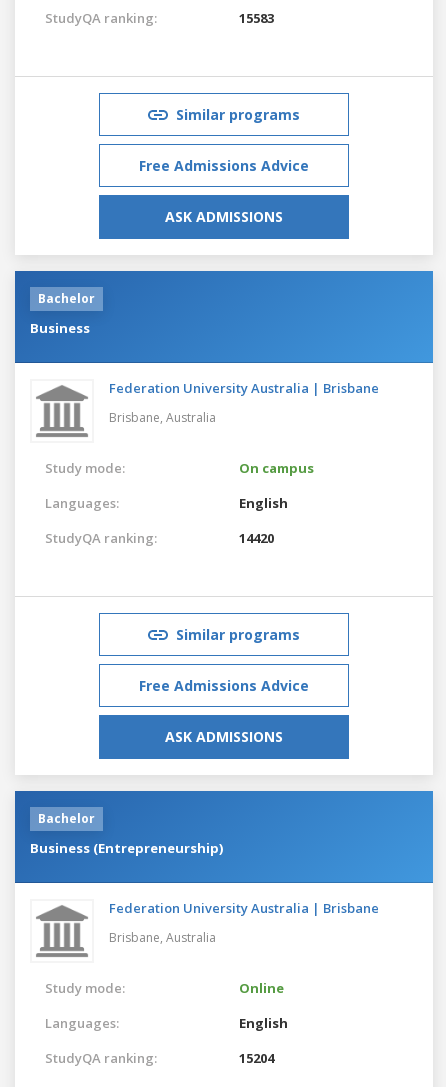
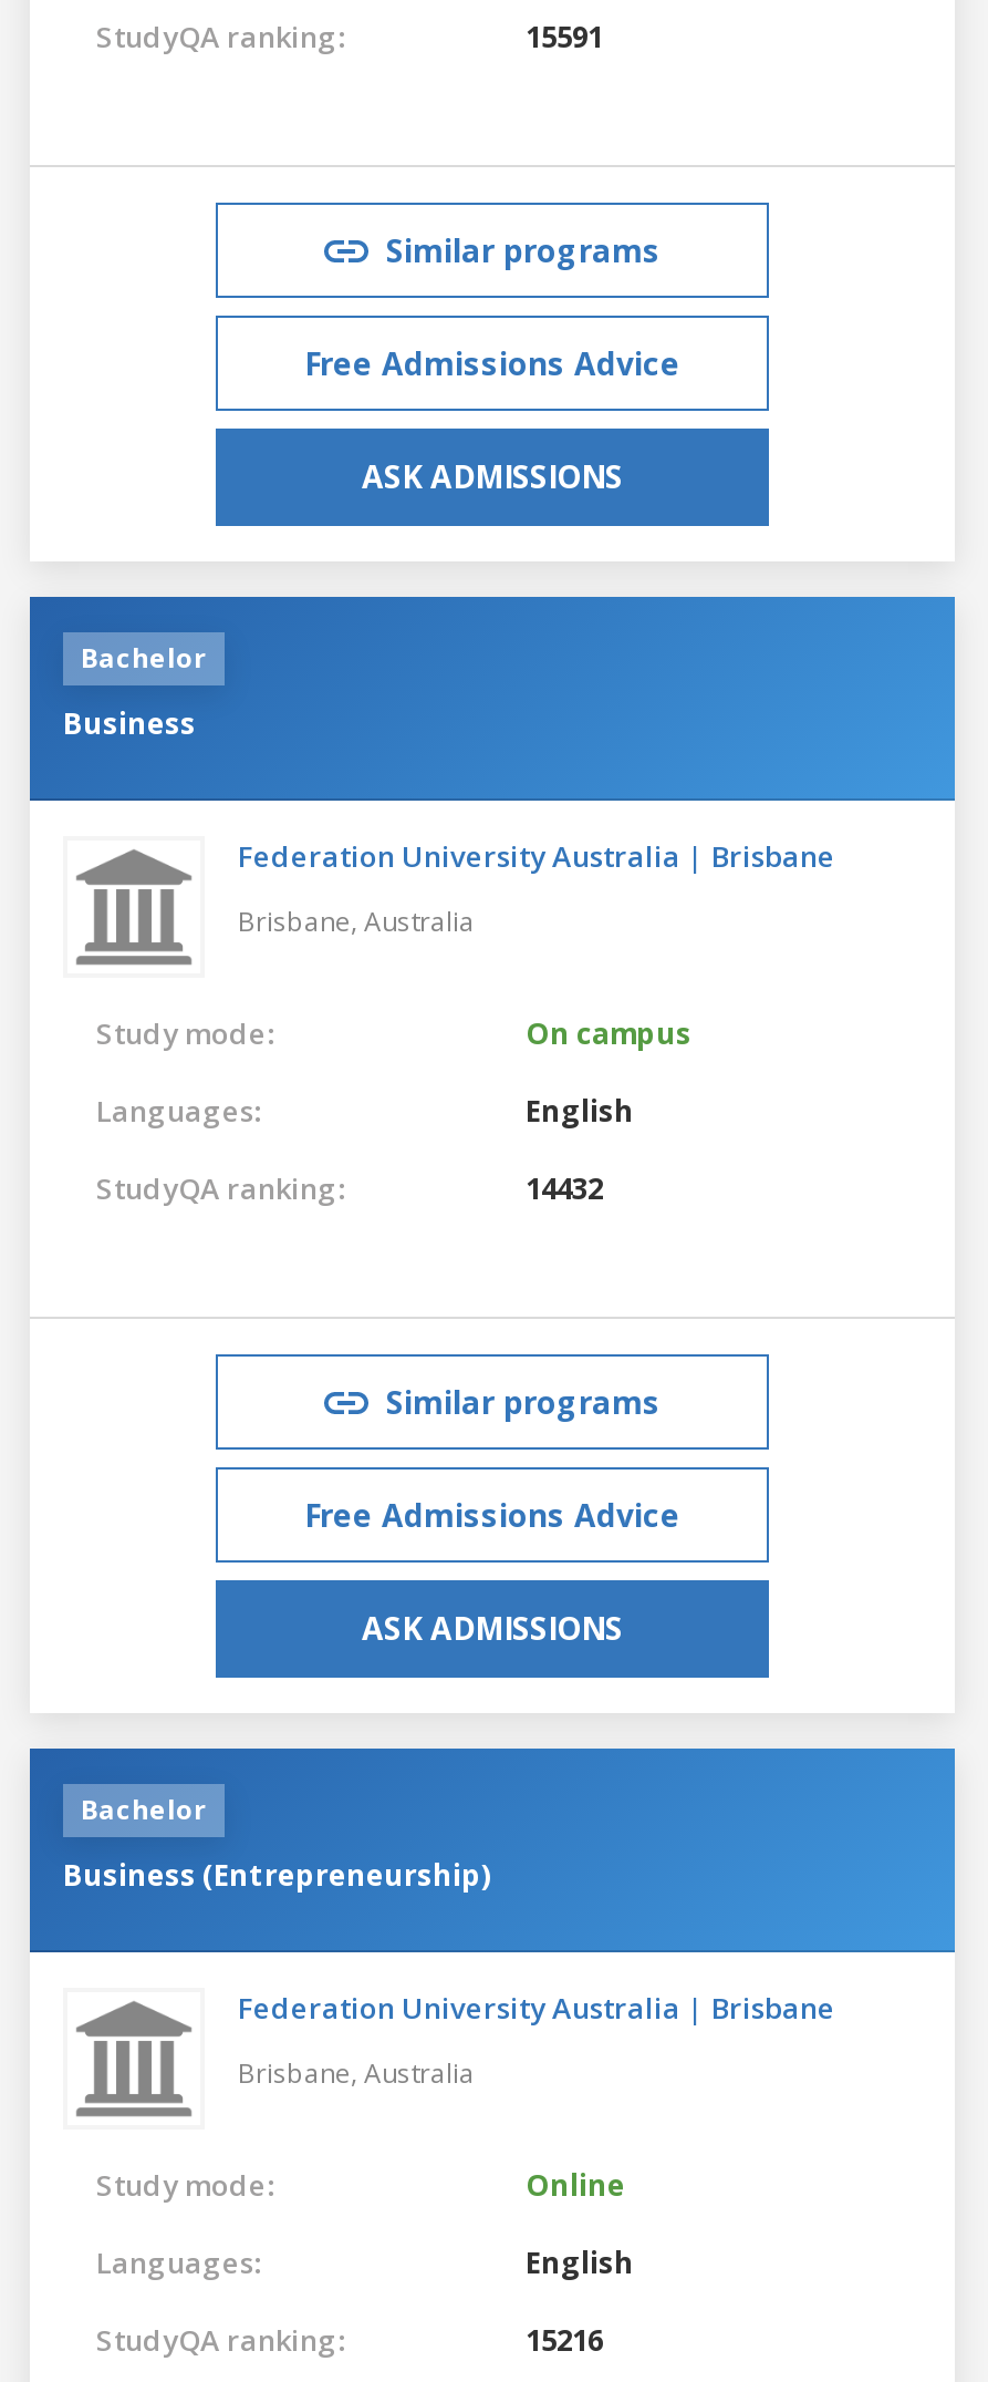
[239,9,274,27] 15583 -> [526,16,603,56] 15591
[239,529,274,547] 14420 -> [526,1168,603,1208] 14432
[239,1049,274,1067] 15204 -> [526,2320,603,2359] 15216

